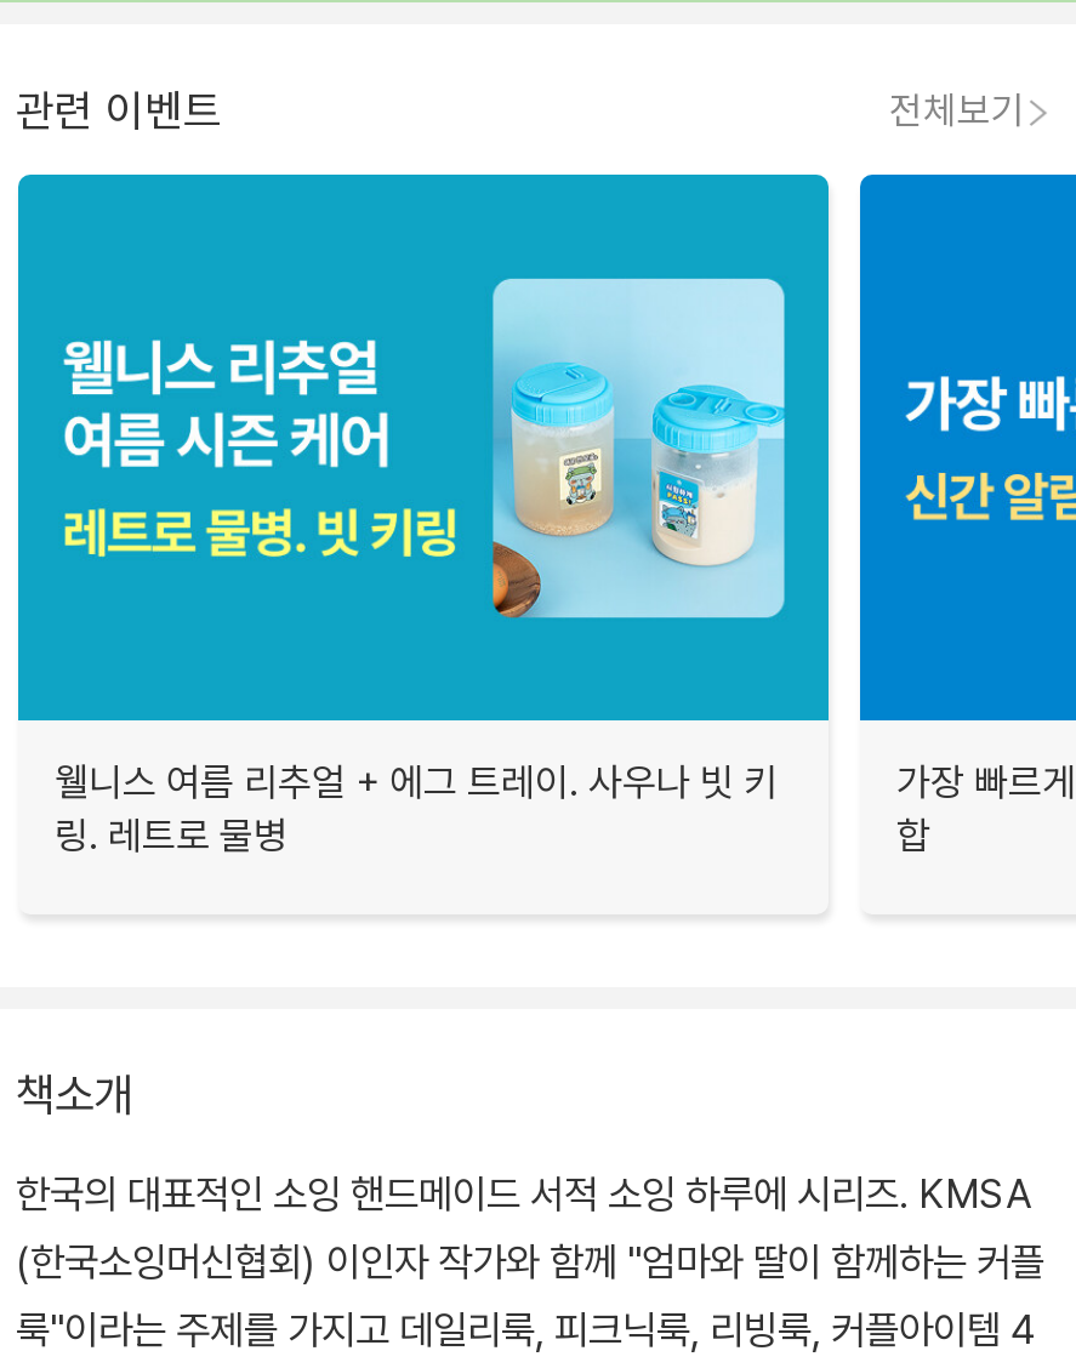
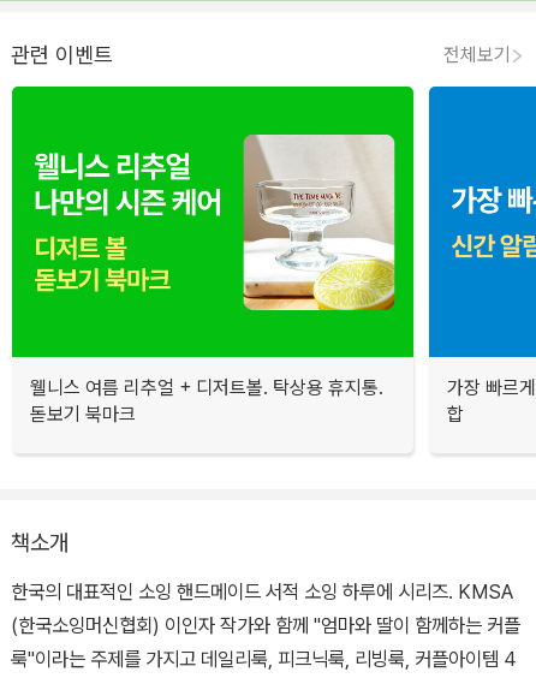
[16,172,831,860] [image] | 웰니스 여름 리추얼 + 에그 트레이. 사우나 빗 키 | 링. 레트로 물병 -> [11,85,415,426] [image] | 웰니스 여름 리추얼 + 디저트볼. 탁상용 휴지통. | 돋보기 북마크

